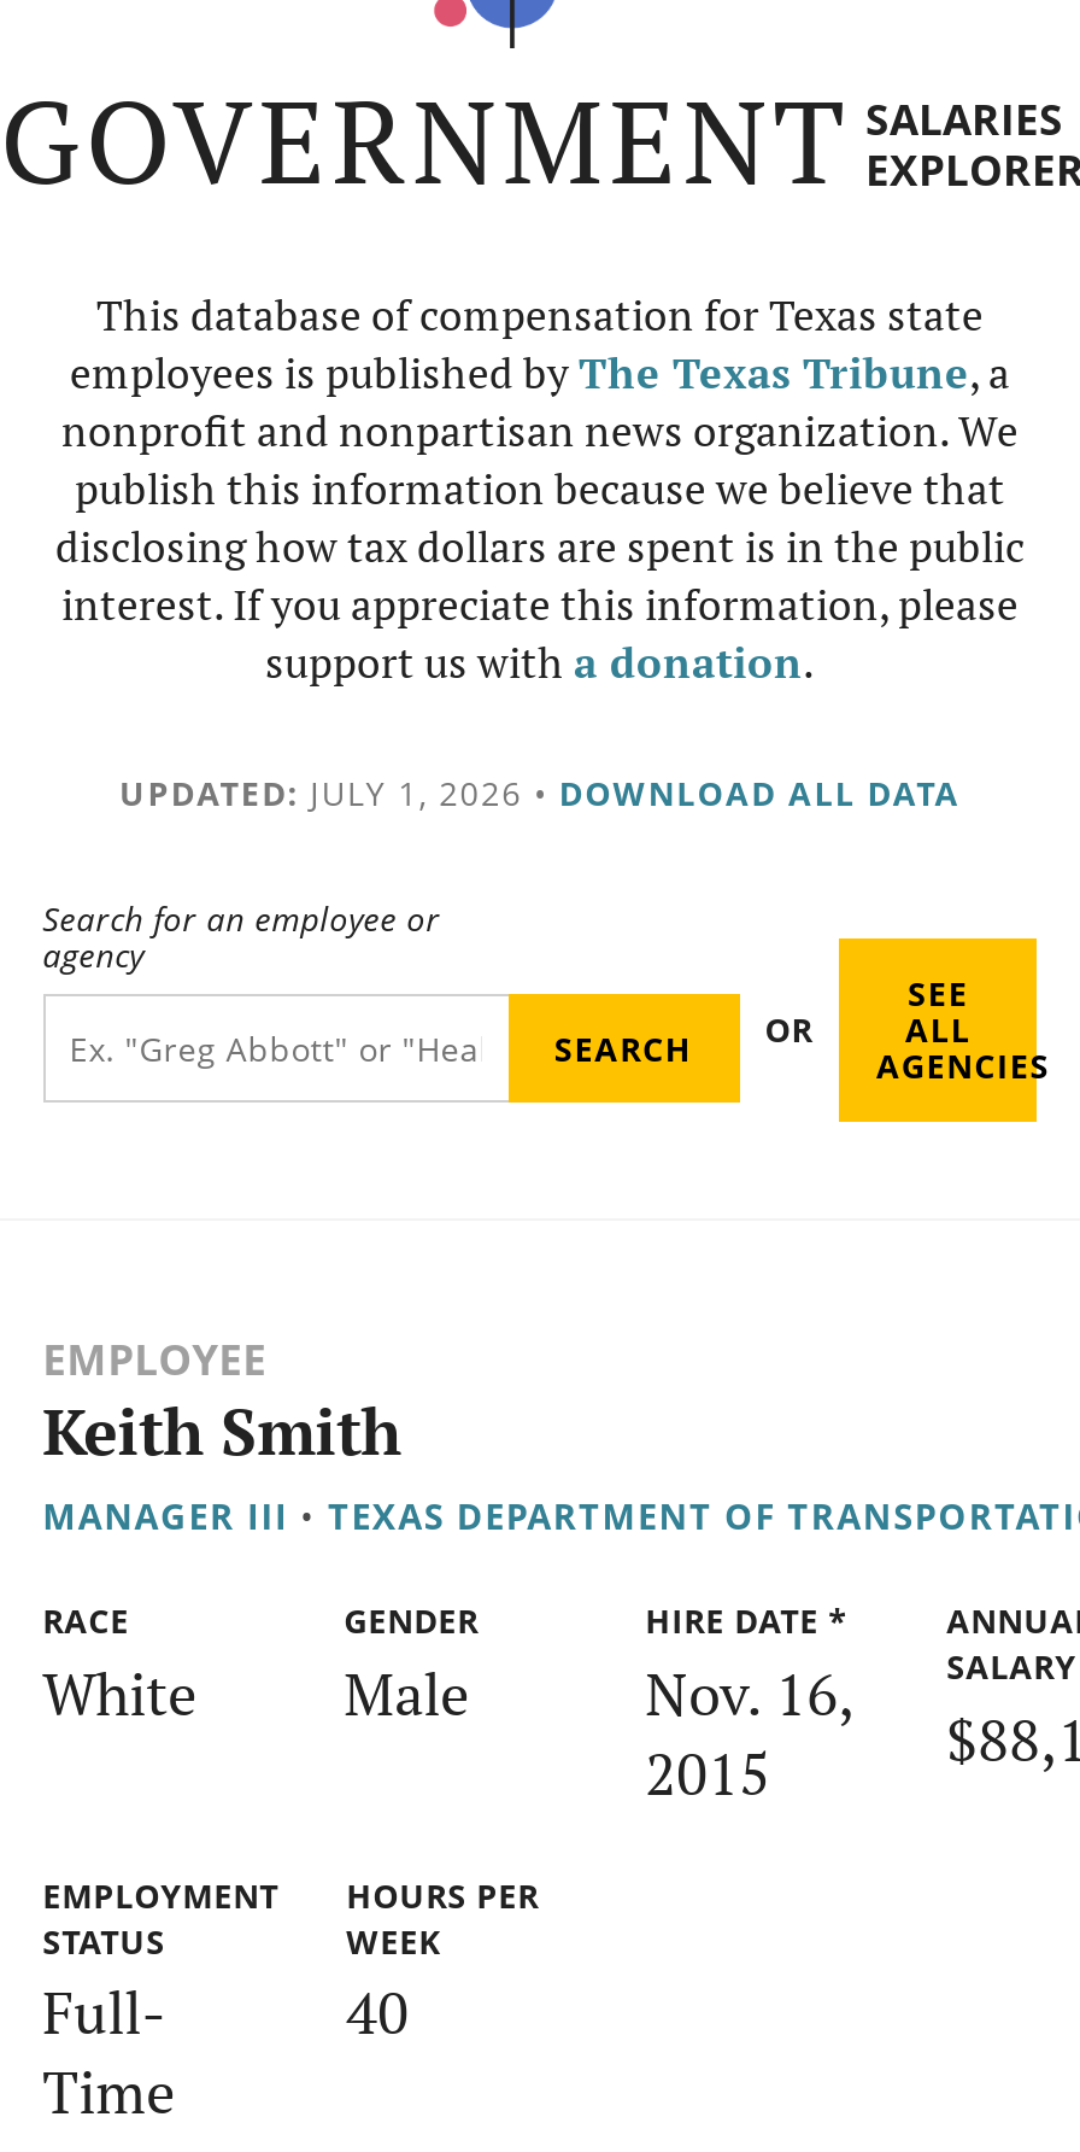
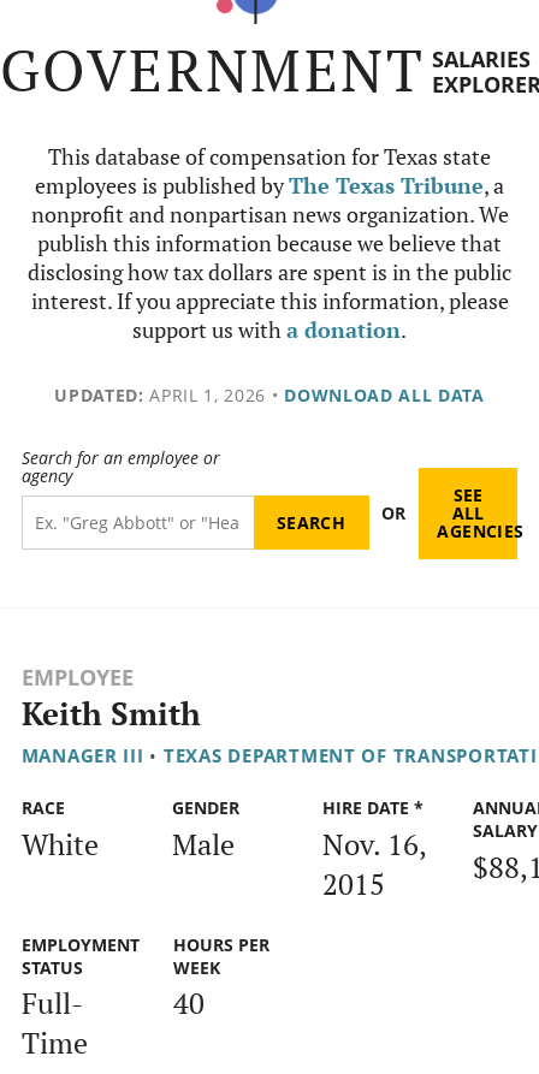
[119,770,961,815] UPDATED: JULY 1, 2026 • DOWNLOAD ALL DATA -> [54,384,485,407] UPDATED: APRIL 1, 2026 • DOWNLOAD ALL DATA

